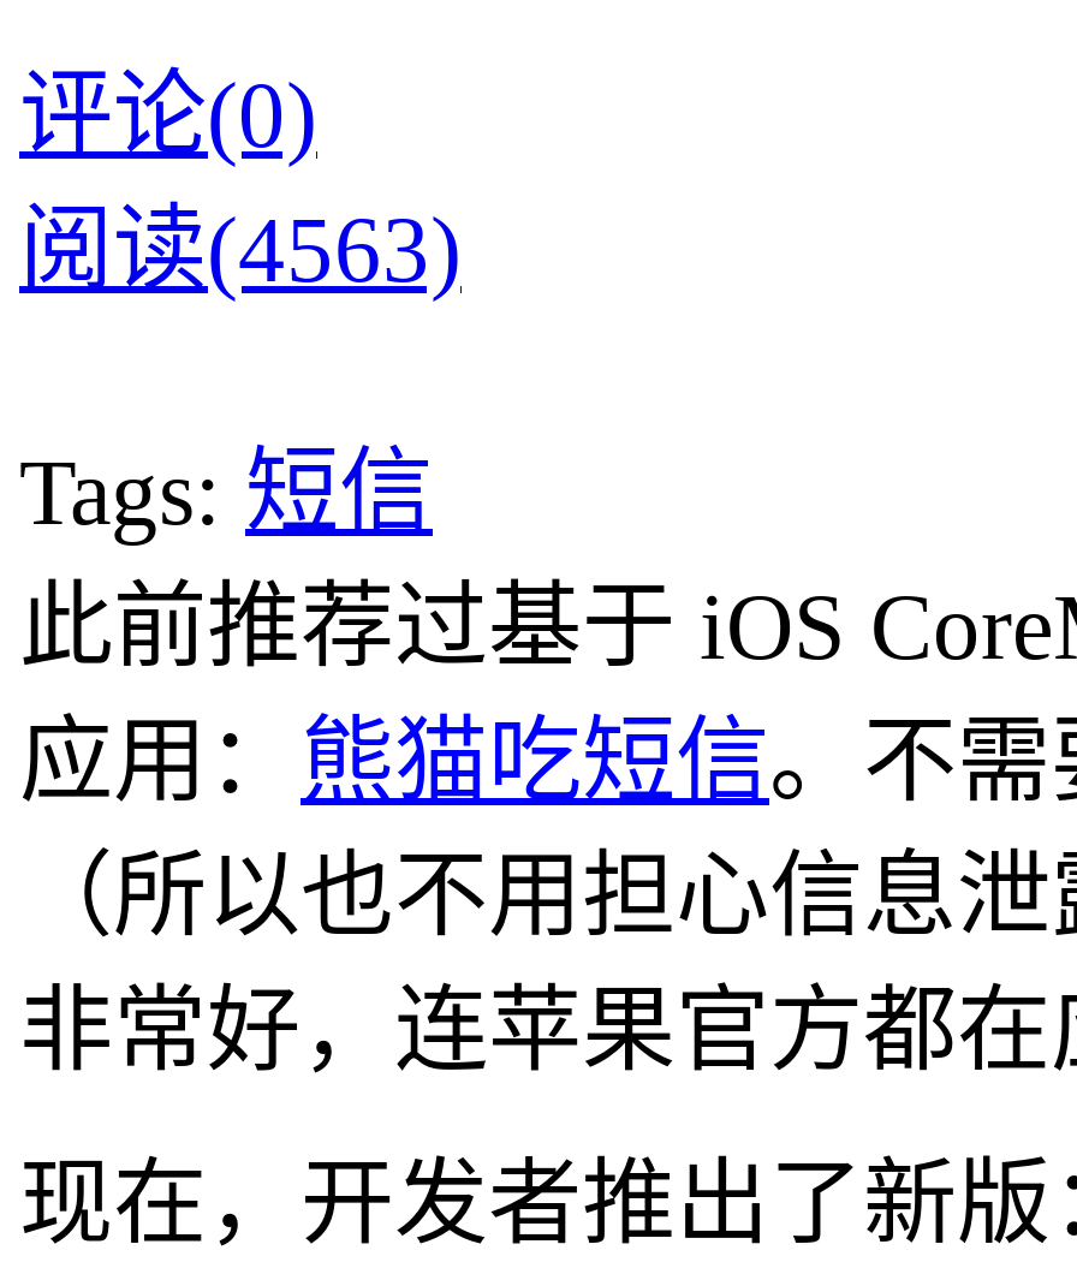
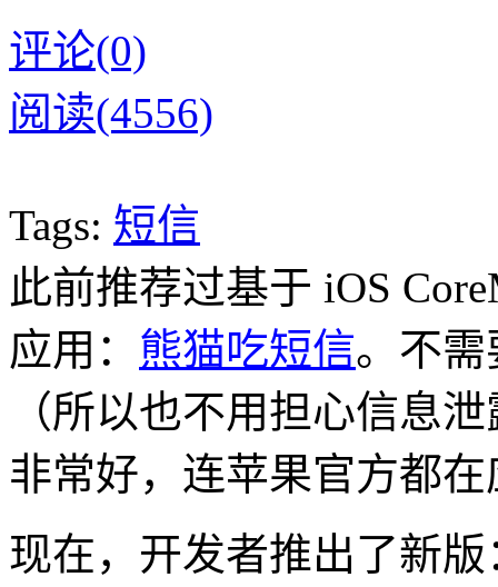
[19,198,462,301] 阅读(4563) -> [9,89,213,137] 阅读(4556)

